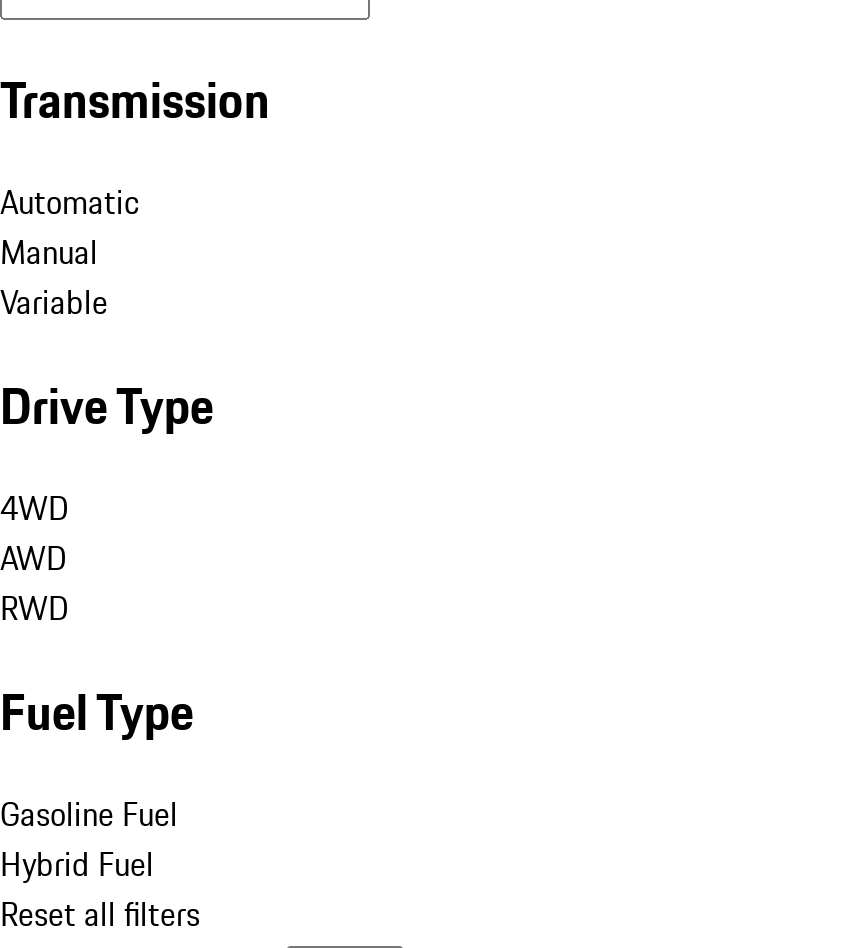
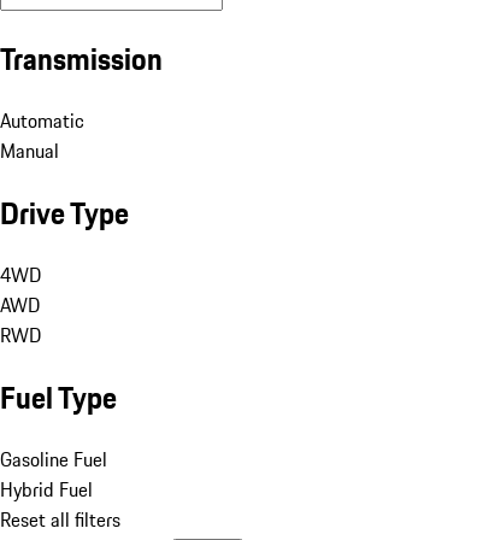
[0,278,108,326] Variable -> none

